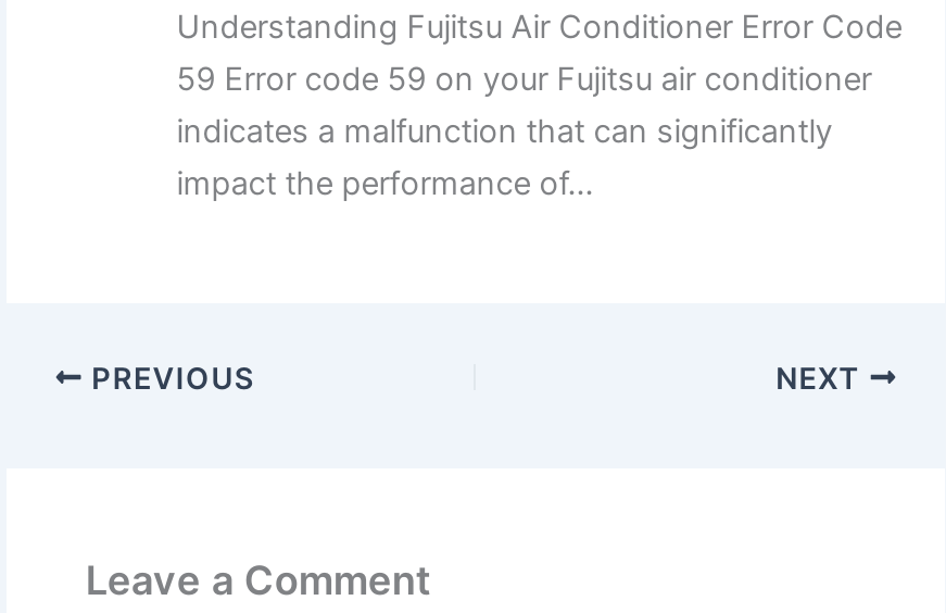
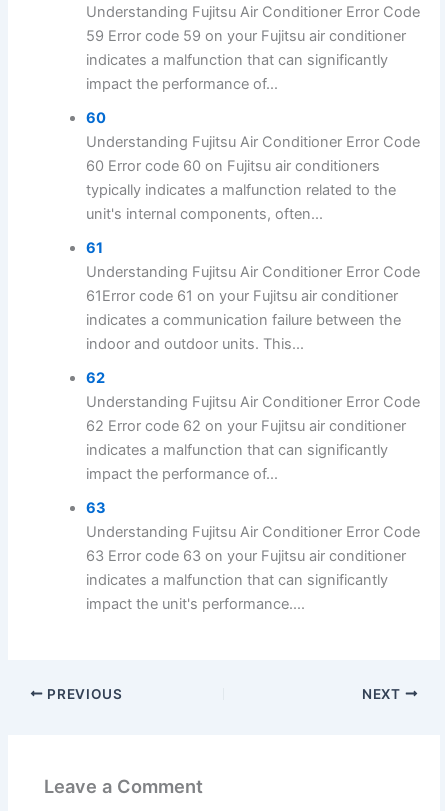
none -> [86,109,420,613] 60 | Understanding Fujitsu Air Conditioner Error Code | 60 Error code 60 on Fujitsu air conditioners | typically indicates a malfunction related to the | unit's internal components, often... | 61 | Understanding Fujitsu Air Conditioner Error Code | 61Error code 61 on your Fujitsu air conditioner | indicates a communication failure between the | indoor and outdoor units. This... | 62 | Understanding Fujitsu Air Conditioner Error Code | 62 Error code 62 on your Fujitsu air conditioner | indicates a malfunction that can significantly | impact the performance of... | 63 | Understanding Fujitsu Air Conditioner Error Code | 63 Error code 63 on your Fujitsu air conditioner | indicates a malfunction that can significantly | impact the unit's performance....

